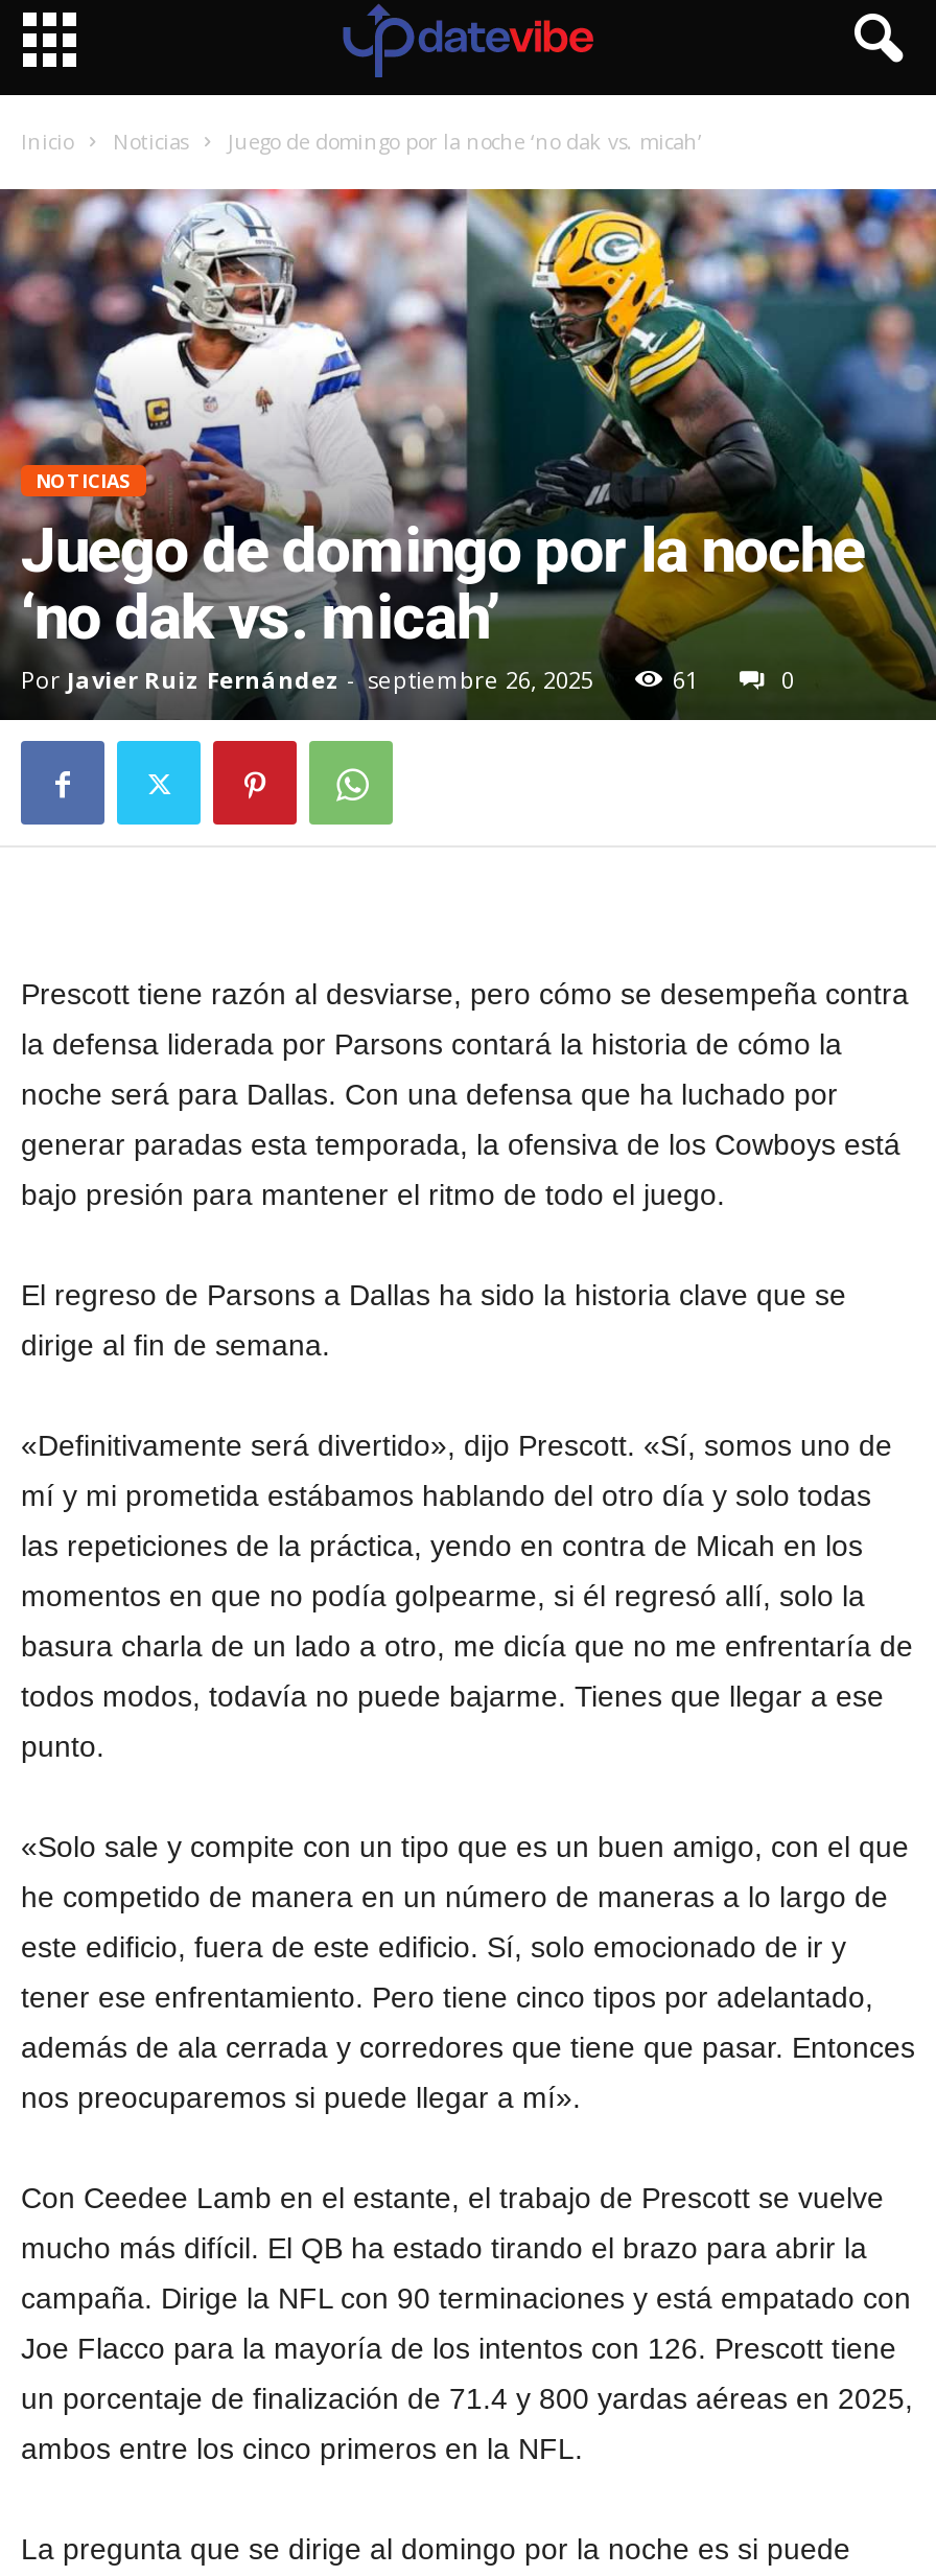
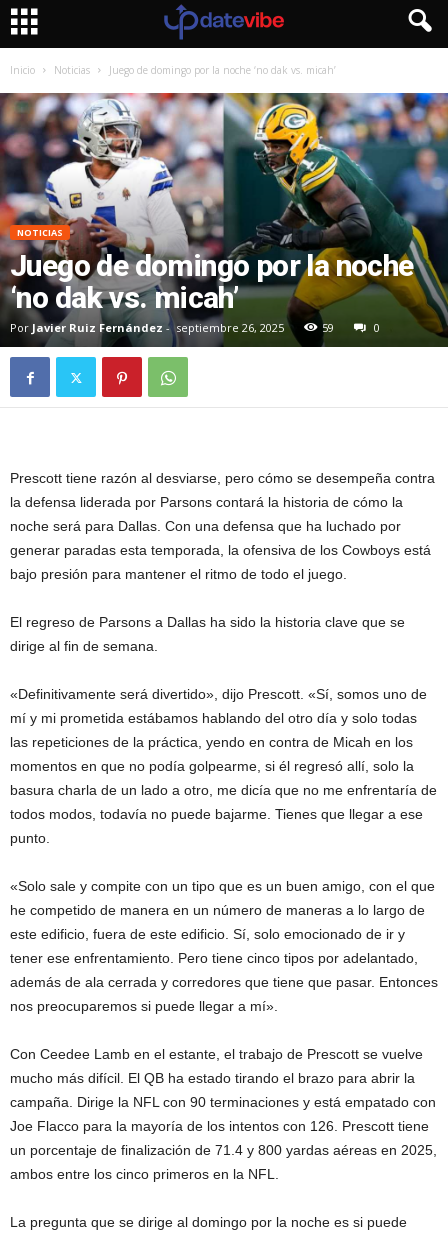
[673,665,698,696] 61 -> [322,320,334,335] 59

